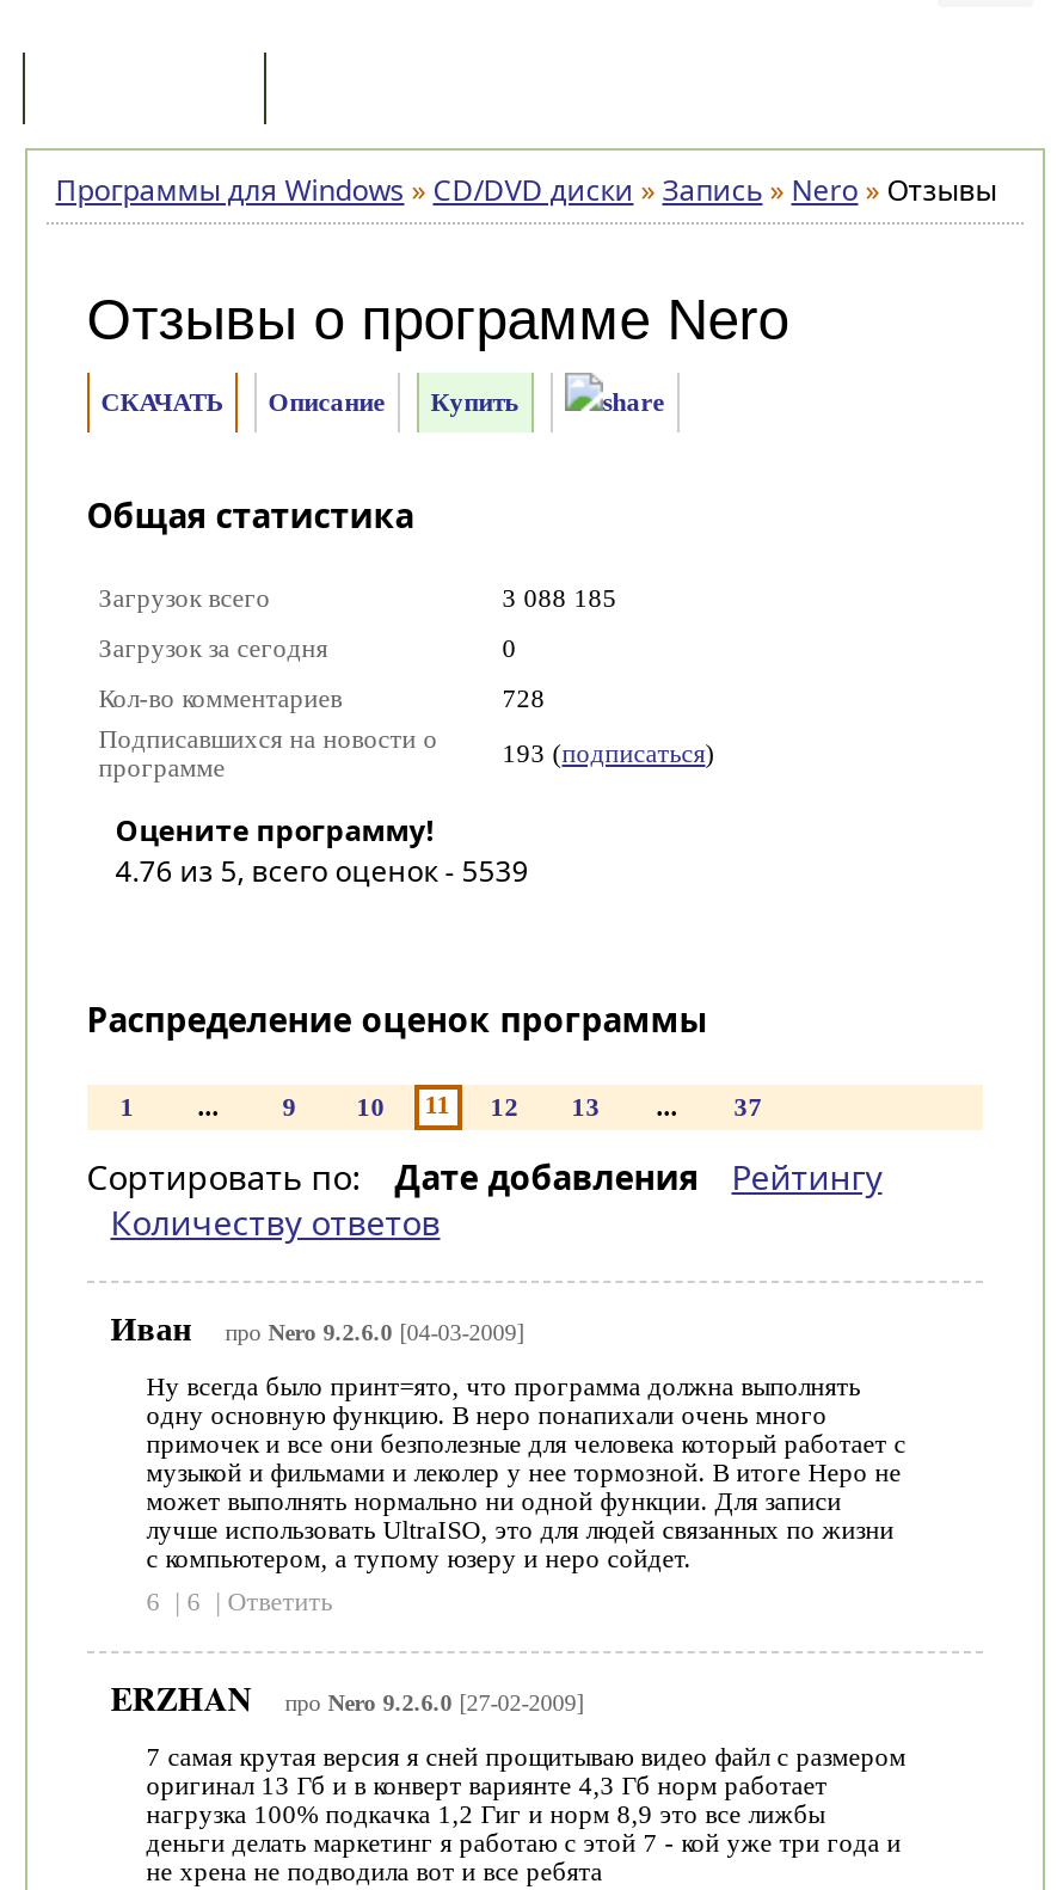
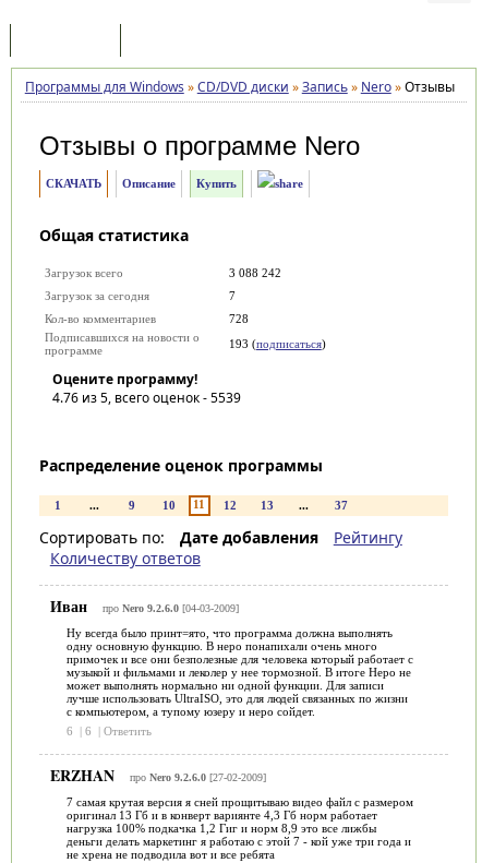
[502,583,617,612] 3 088 185 -> [229,266,281,279] 3 088 242
[502,633,517,662] 0 -> [229,289,235,302] 7

